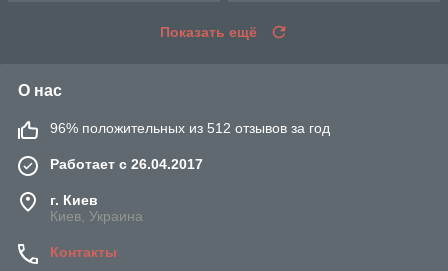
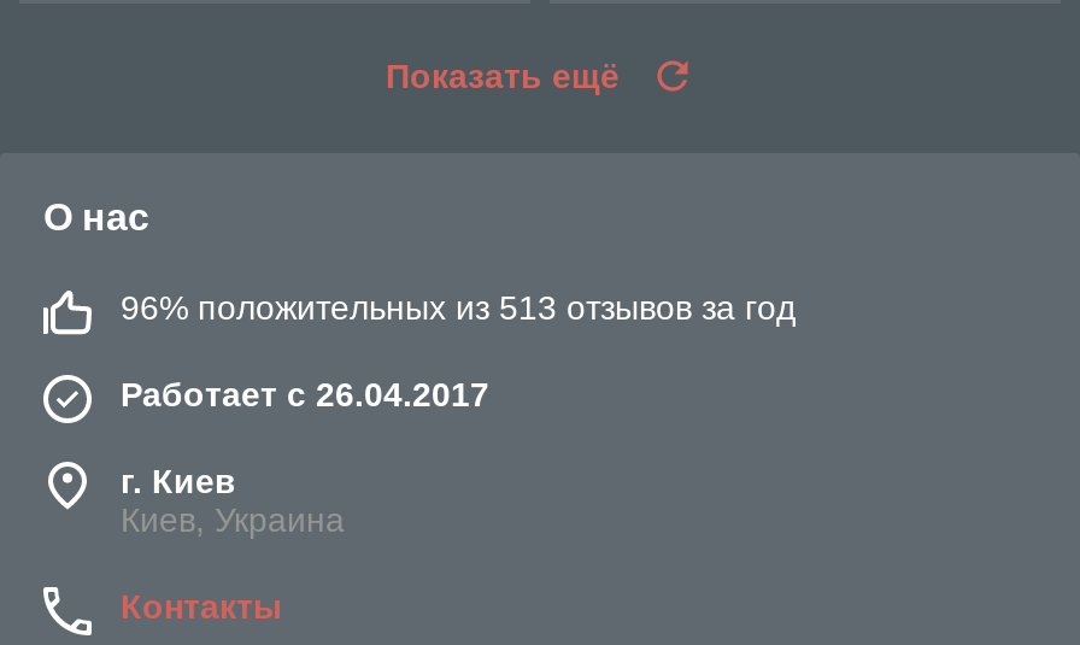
[50,120,330,136] 96% положительных из 512 отзывов за год -> [121,288,796,326] 96% положительных из 513 отзывов за год

